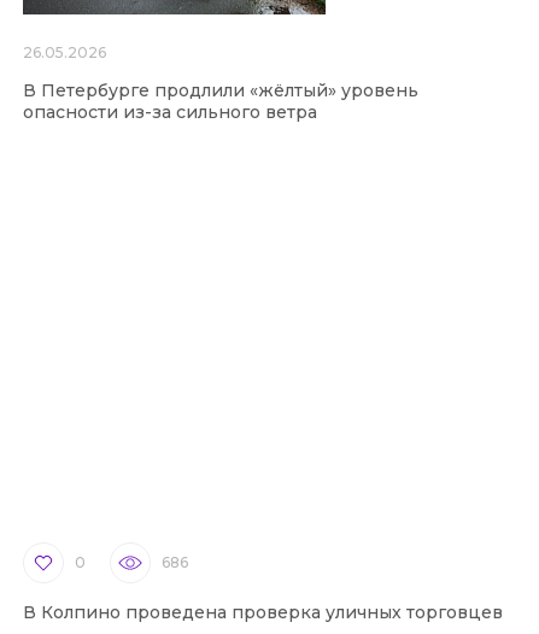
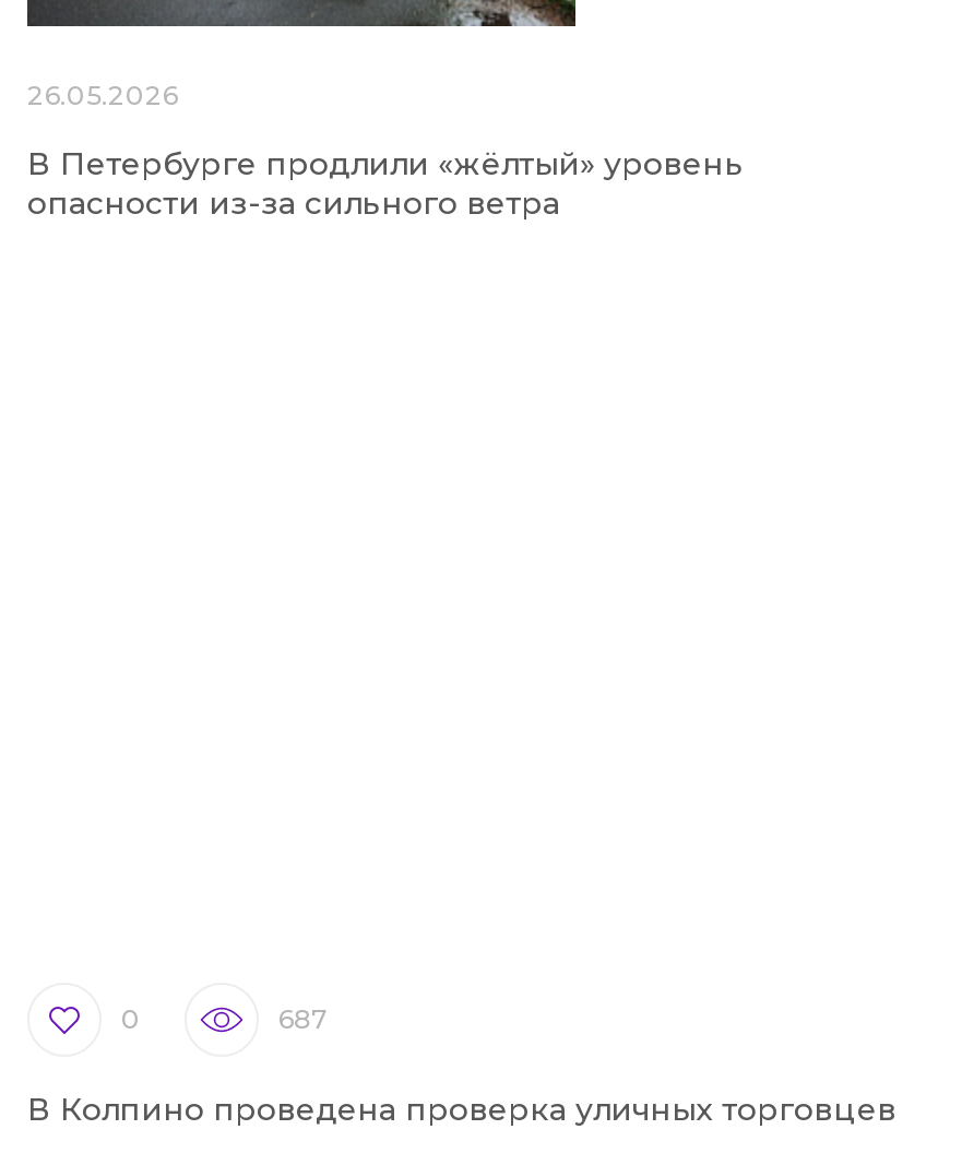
[162,554,188,572] 686 -> [278,1003,329,1036] 687

